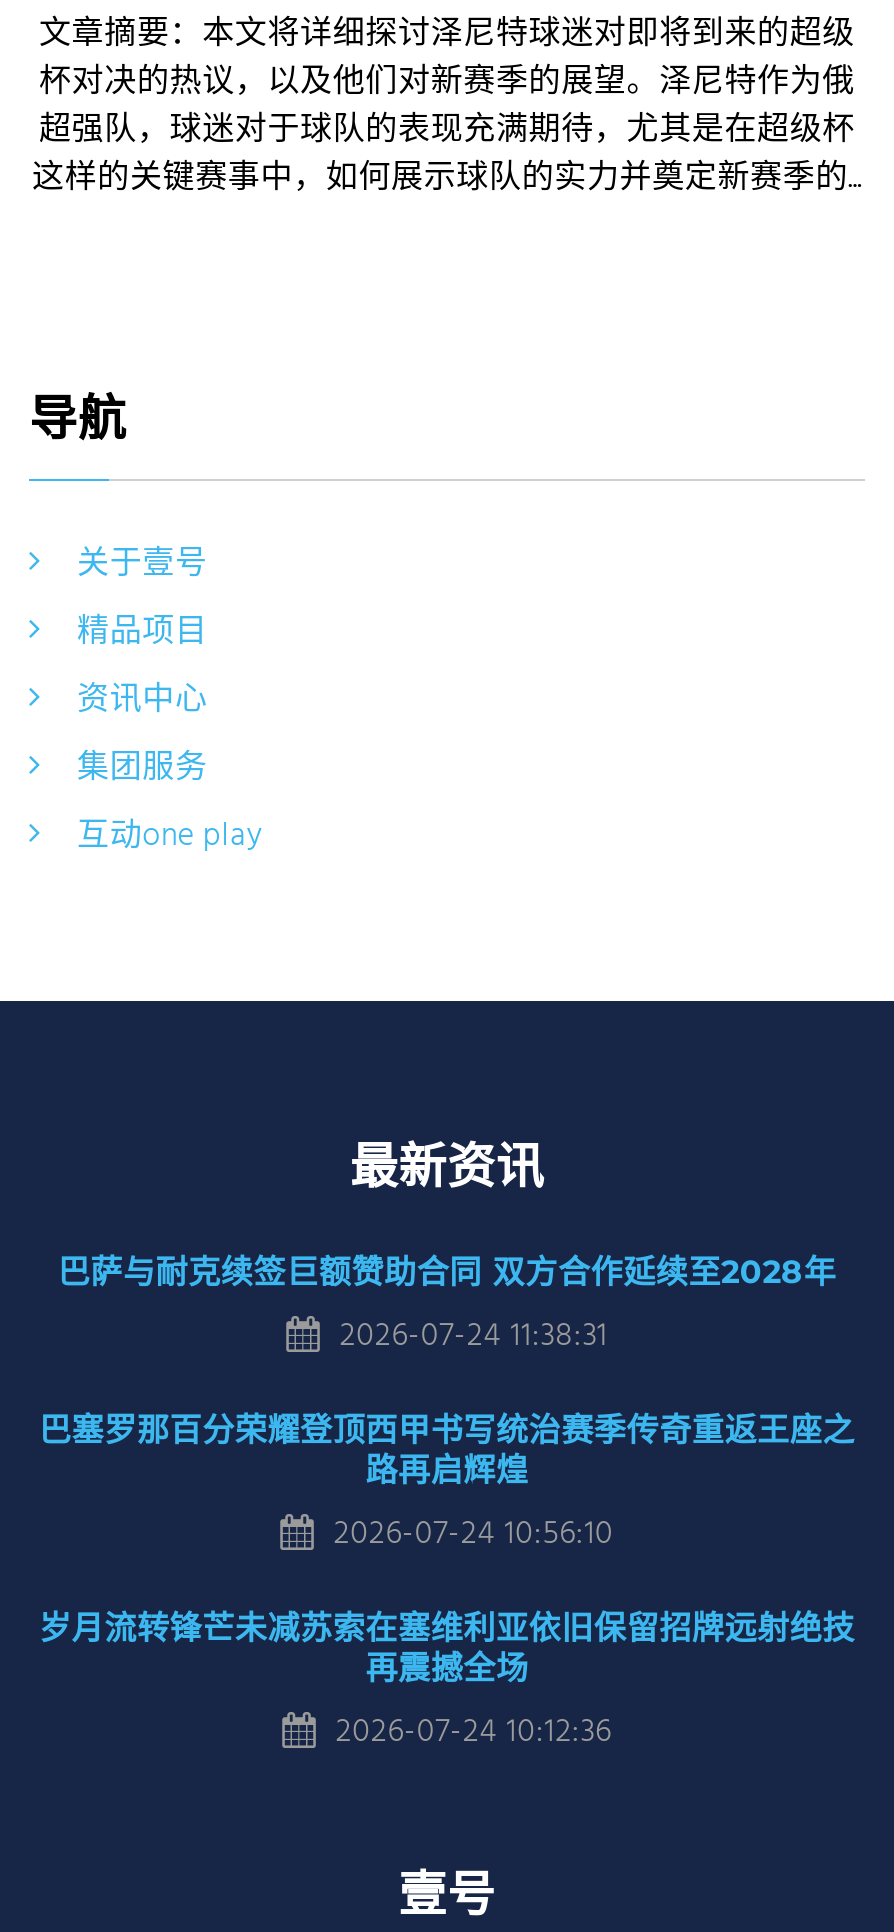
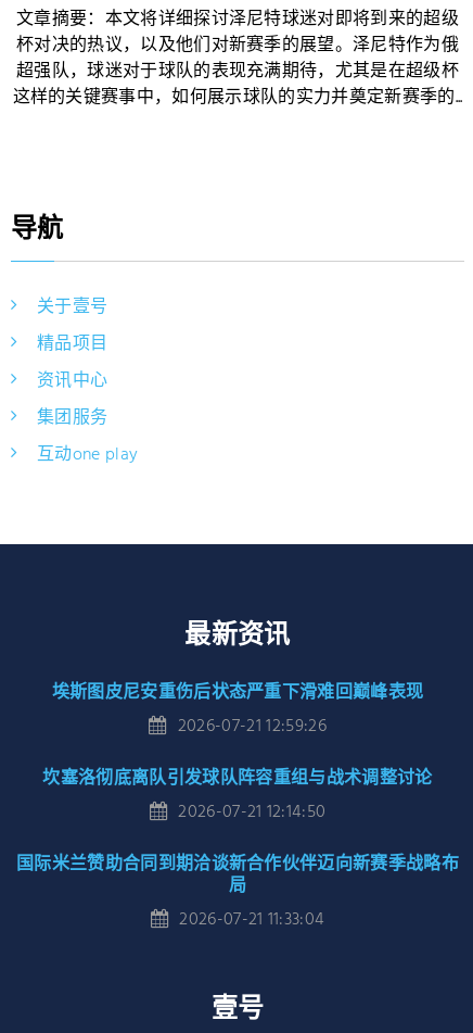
[58,1254,836,1364] 巴萨与耐克续签巨额赞助合同 双方合作延续至2028年 | 2026-07-24 11:38:31 -> [52,681,424,741] 埃斯图皮尼安重伤后状态严重下滑难回巅峰表现 | 2026-07-21 12:59:26
[39,1412,855,1562] 巴塞罗那百分荣耀登顶西甲书写统治赛季传奇重返王座之 | 路再启辉煌 | 2026-07-24 10:56:10 -> [43,767,432,827] 坎塞洛彻底离队引发球队阵容重组与战术调整讨论 | 2026-07-21 12:14:50
[39,1610,855,1760] 岁月流转锋芒未减苏索在塞维利亚依旧保留招牌远射绝技 | 再震撼全场 | 2026-07-24 10:12:36 -> [16,853,459,935] 国际米兰赞助合同到期洽谈新合作伙伴迈向新赛季战略布 | 局 | 2026-07-21 11:33:04

